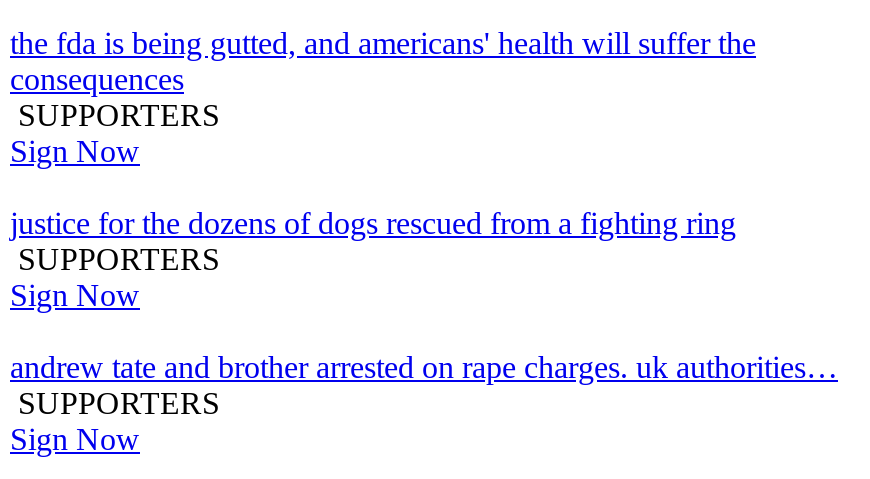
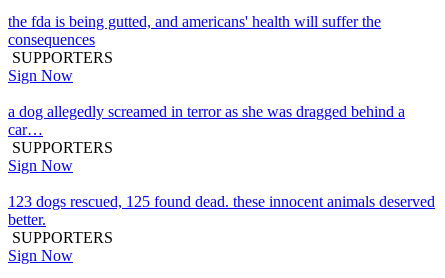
[10,206,736,240] justice for the dozens of dogs rescued from a fighting ring -> [8,103,405,138] a dog allegedly screamed in terror as she was dragged behind a | car…
[10,350,838,384] andrew tate and brother arrested on rape charges. uk authorities… -> [8,193,435,228] 123 dogs rescued, 125 found dead. these innocent animals deserved | better.

